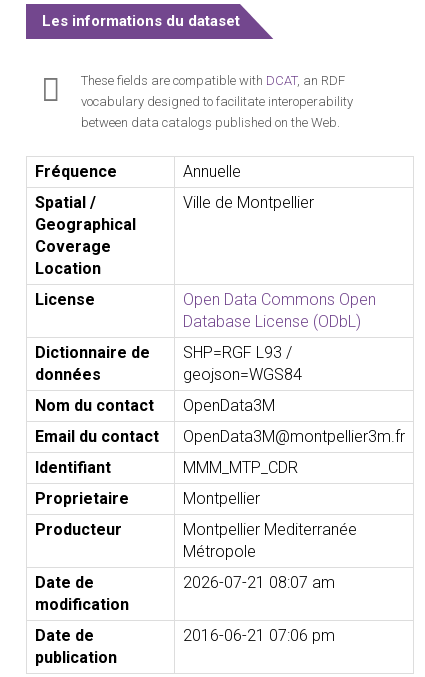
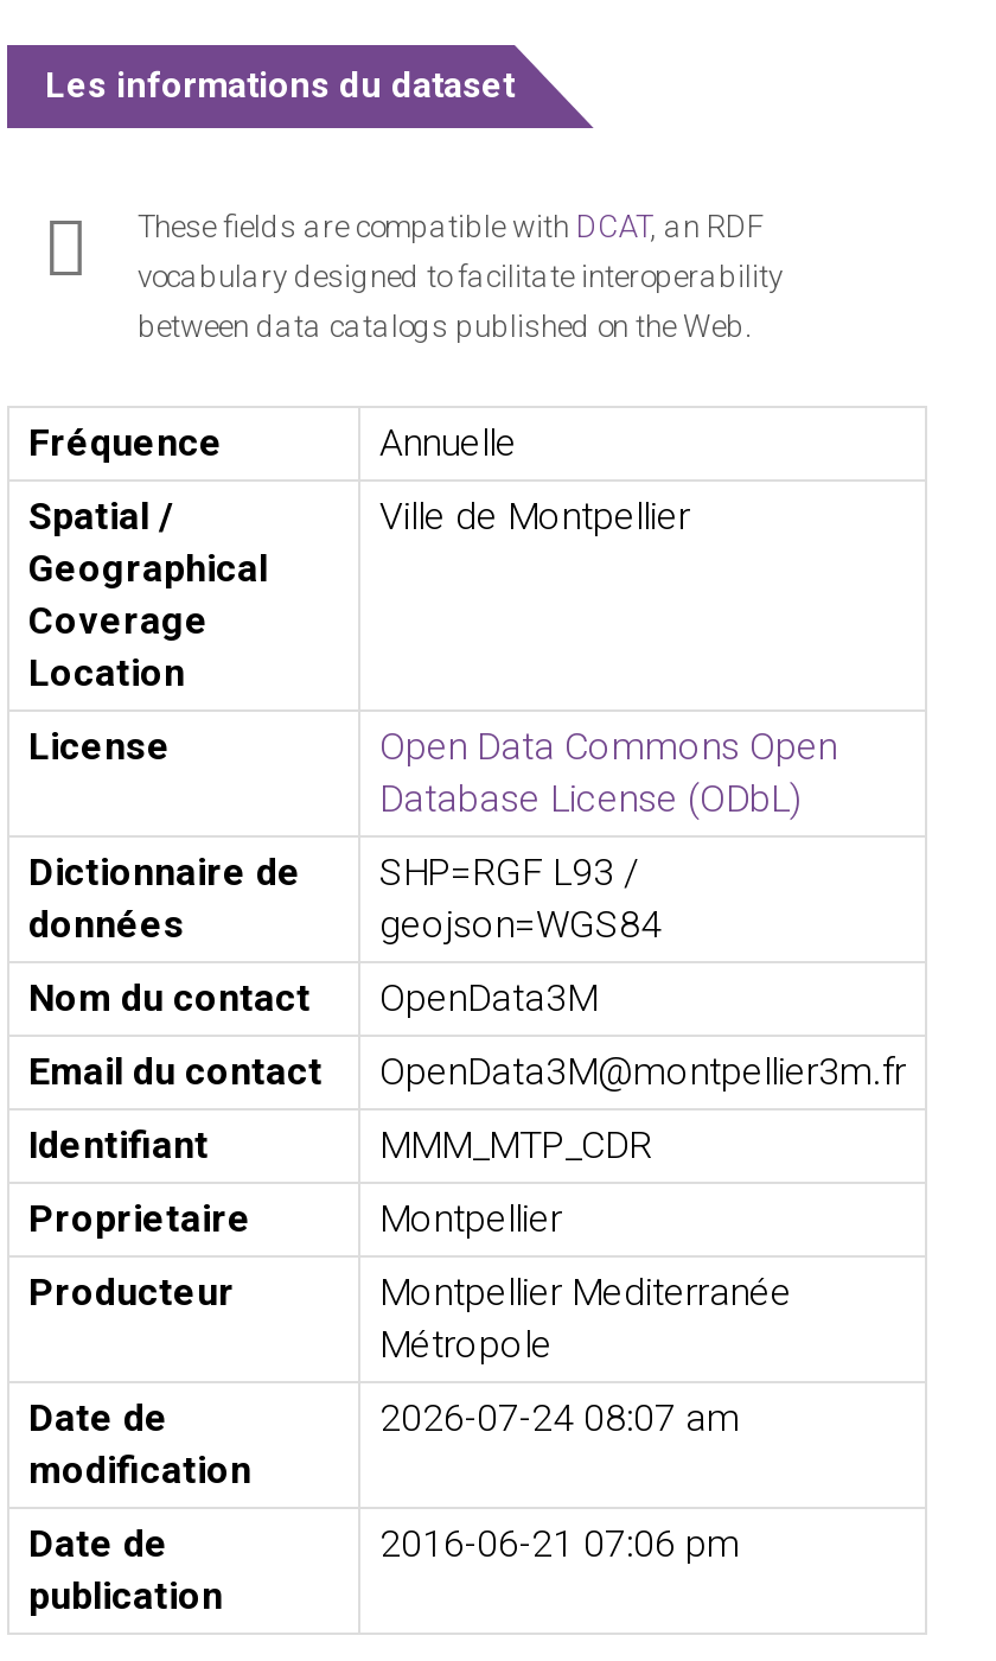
[183,573,335,592] 2026-07-21 08:07 am -> [379,1395,740,1440] 2026-07-24 08:07 am

